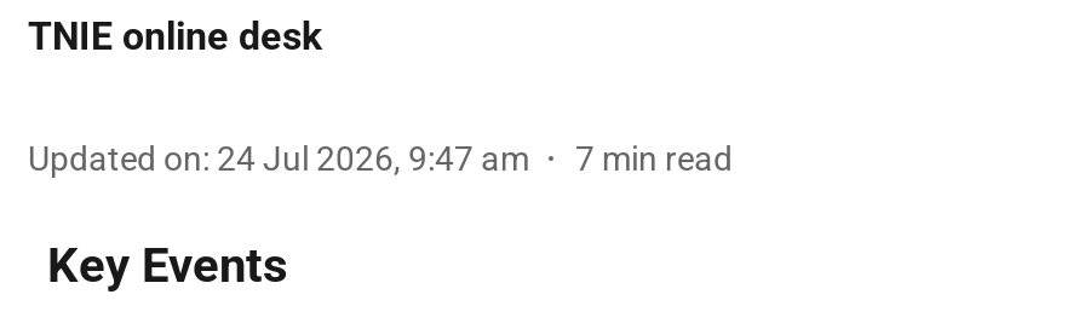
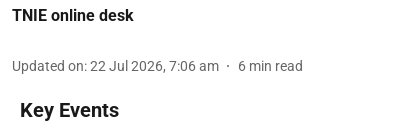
[28,139,529,177] Updated on: 24 Jul 2026, 9:47 am -> [12,58,219,74] Updated on: 22 Jul 2026, 7:06 am
[575,139,733,177] 7 min read -> [238,58,303,74] 6 min read

